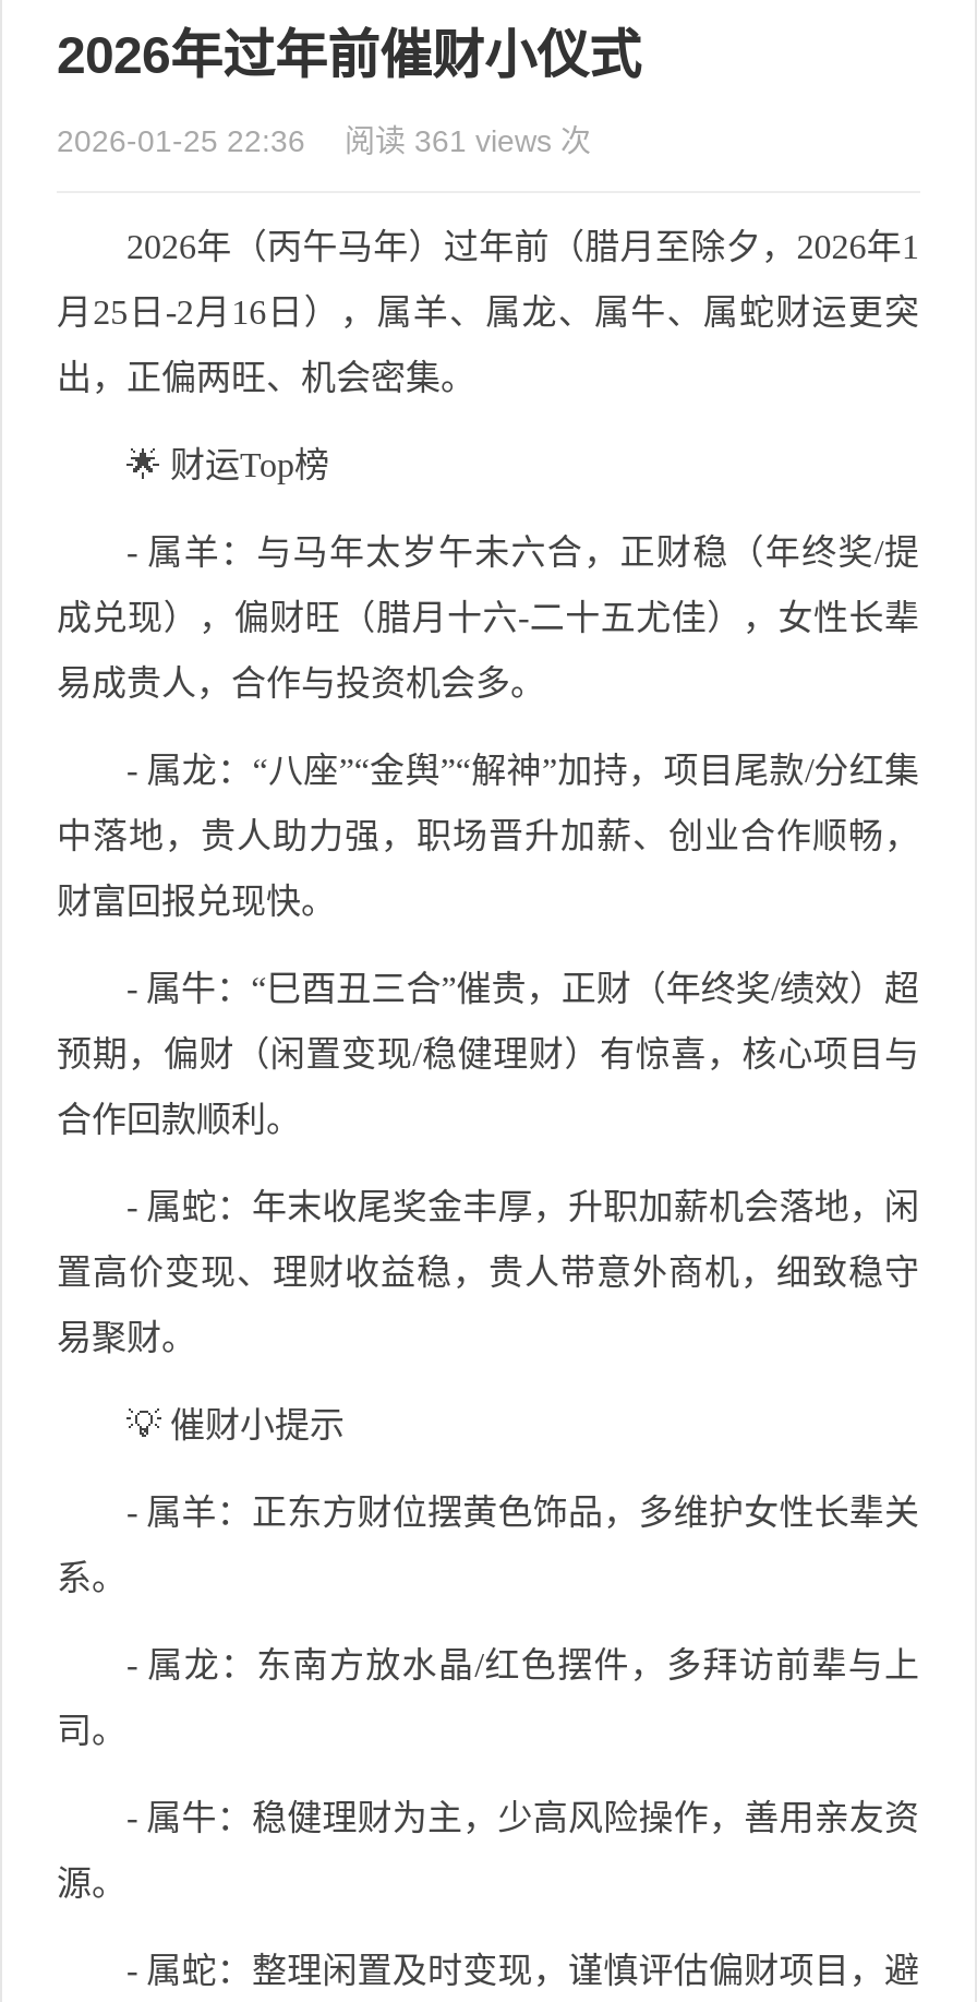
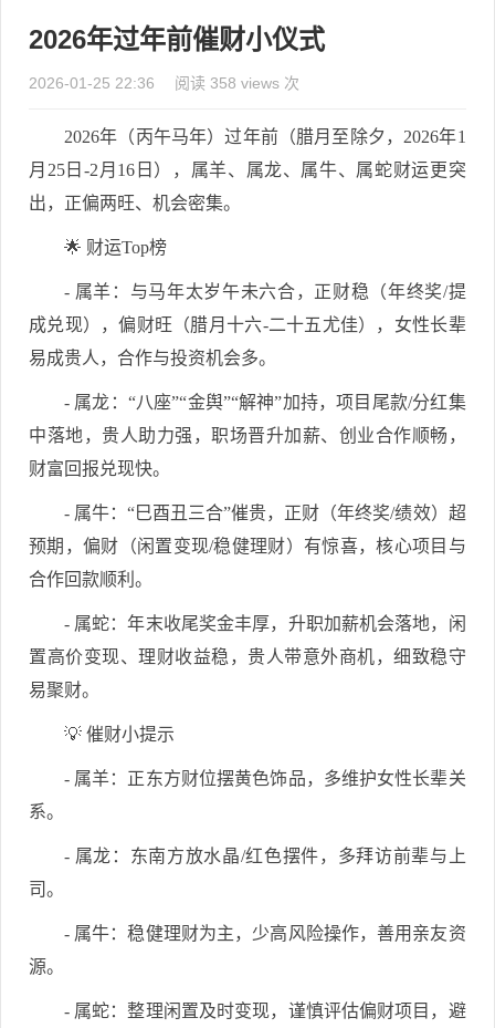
[57,123,591,158] 2026-01-25 22:36 阅读 361 views 次 -> [29,74,299,92] 2026-01-25 22:36 阅读 358 views 次

